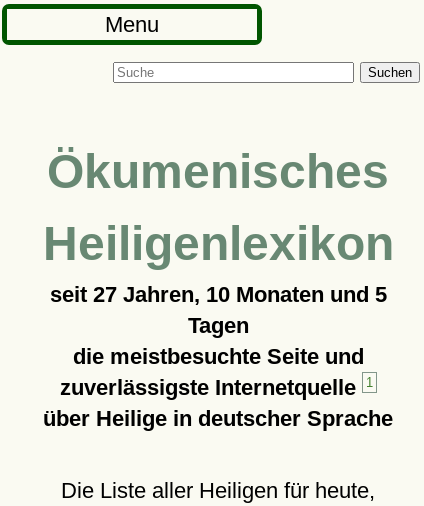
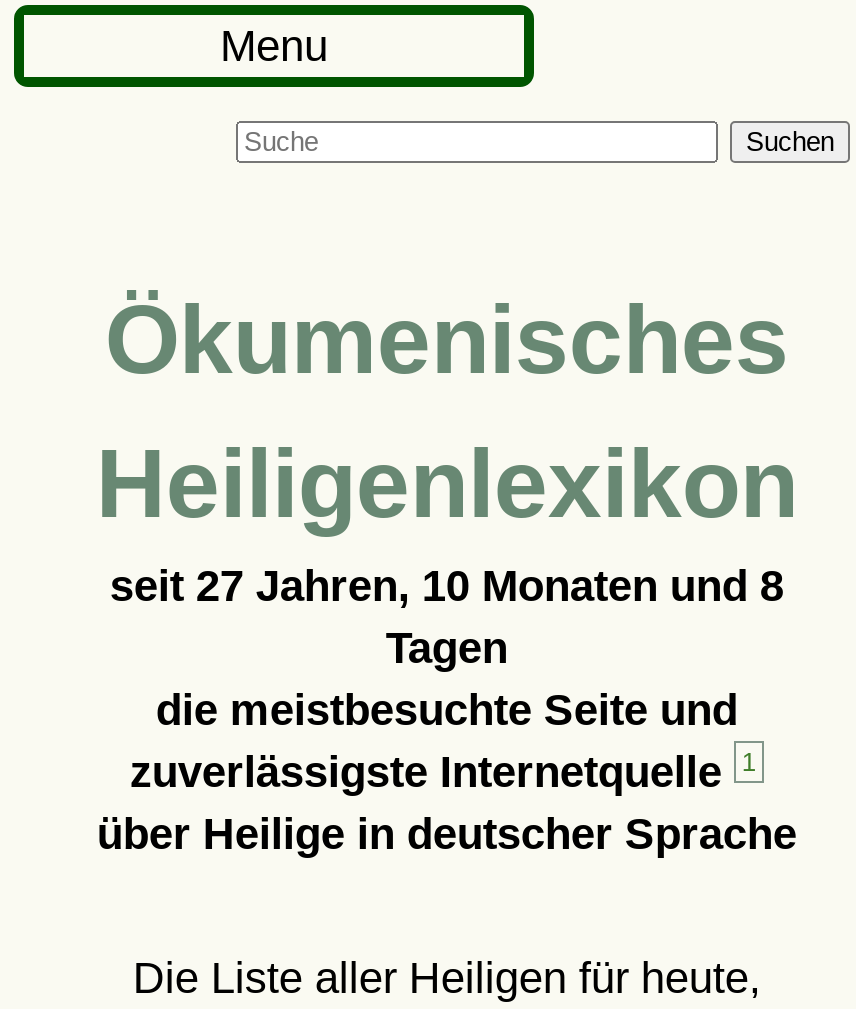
[50,282,387,307] seit 27 Jahren, 10 Monaten und 5 -> [110,561,784,611] seit 27 Jahren, 10 Monaten und 8

